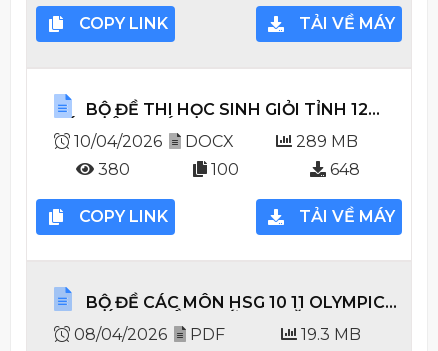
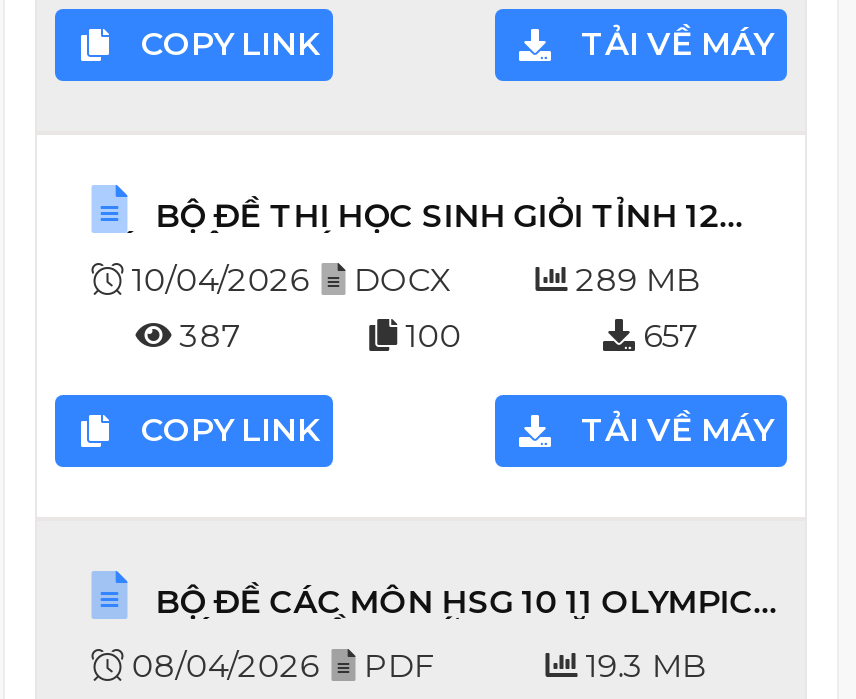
[94,160,130,179] 380 -> [171,317,241,355] 387
[326,160,360,179] 648 -> [635,317,699,355] 657

